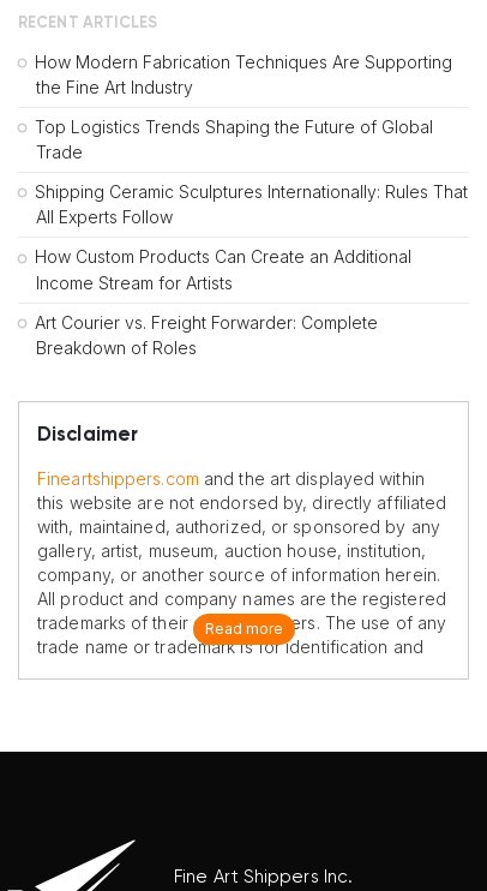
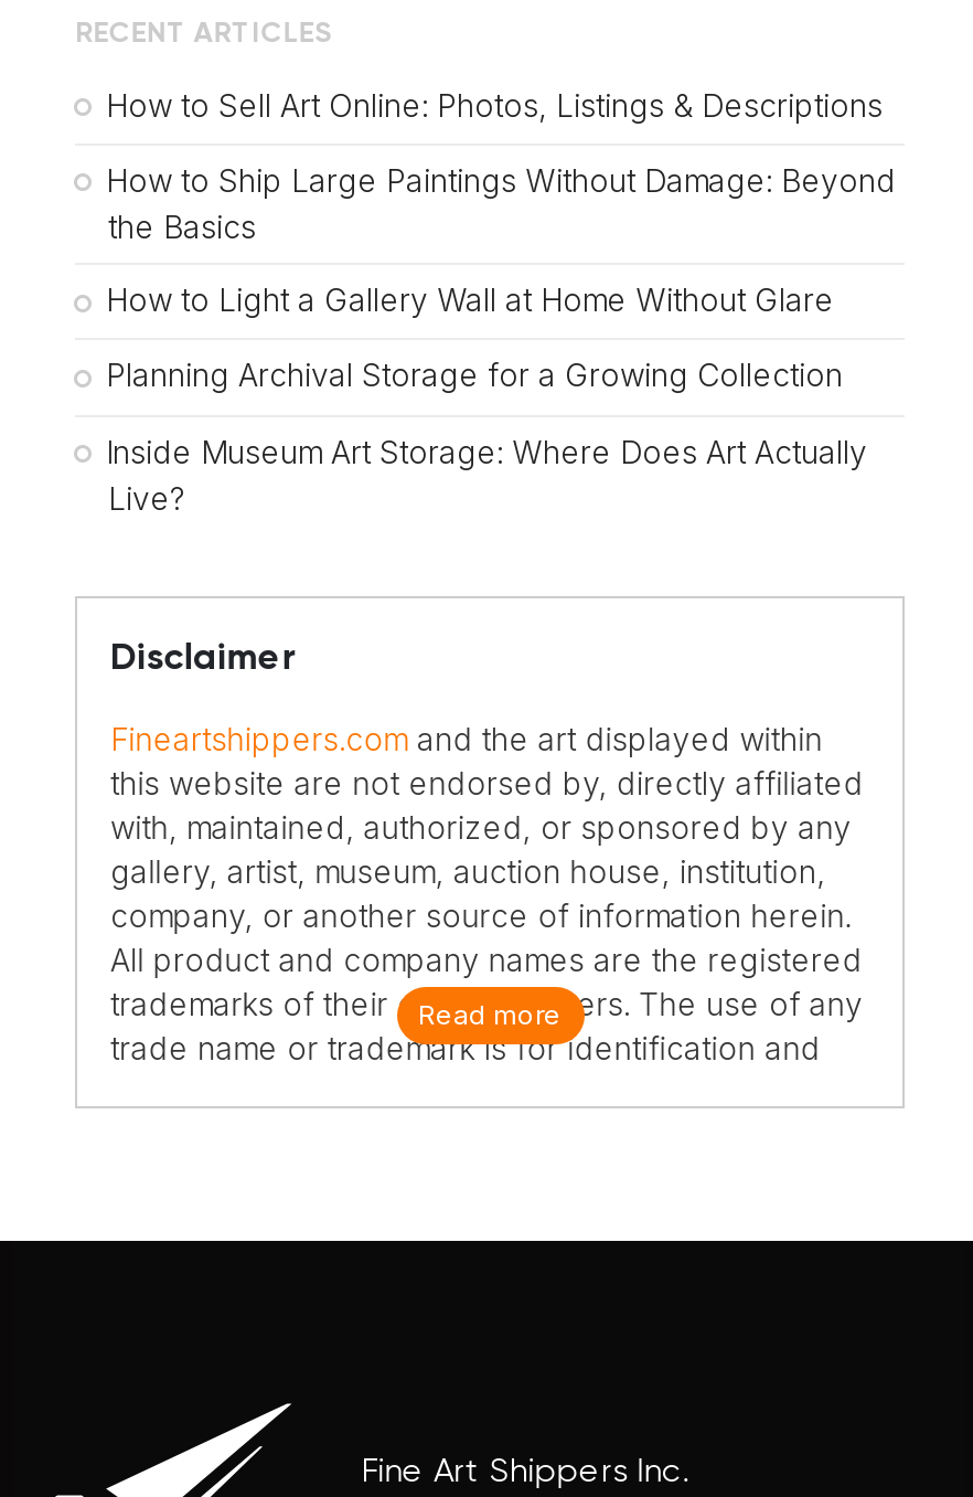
[35,52,452,97] How Modern Fabrication Techniques Are Supporting | the Fine Art Industry -> [106,86,883,123] How to Sell Art Online: Photos, Listings & Descriptions
[35,116,433,162] Top Logistics Trends Shaping the Future of Global | Trade -> [106,161,896,246] How to Ship Large Paintings Without Damage: Beyond | the Basics
[35,182,468,227] Shipping Ceramic Sculptures Internationally: Rules That | All Experts Follow -> [106,281,834,318] How to Light a Gallery Wall at Home Without Glare
[35,247,411,292] How Custom Products Can Create an Additional | Income Stream for Artists -> [106,356,843,394] Planning Archival Storage for a Growing Collection
[35,312,378,357] Art Courier vs. Freight Forwarder: Complete | Breakdown of Roles -> [106,432,867,516] Inside Museum Art Storage: Where Does Art Actually | Live?

